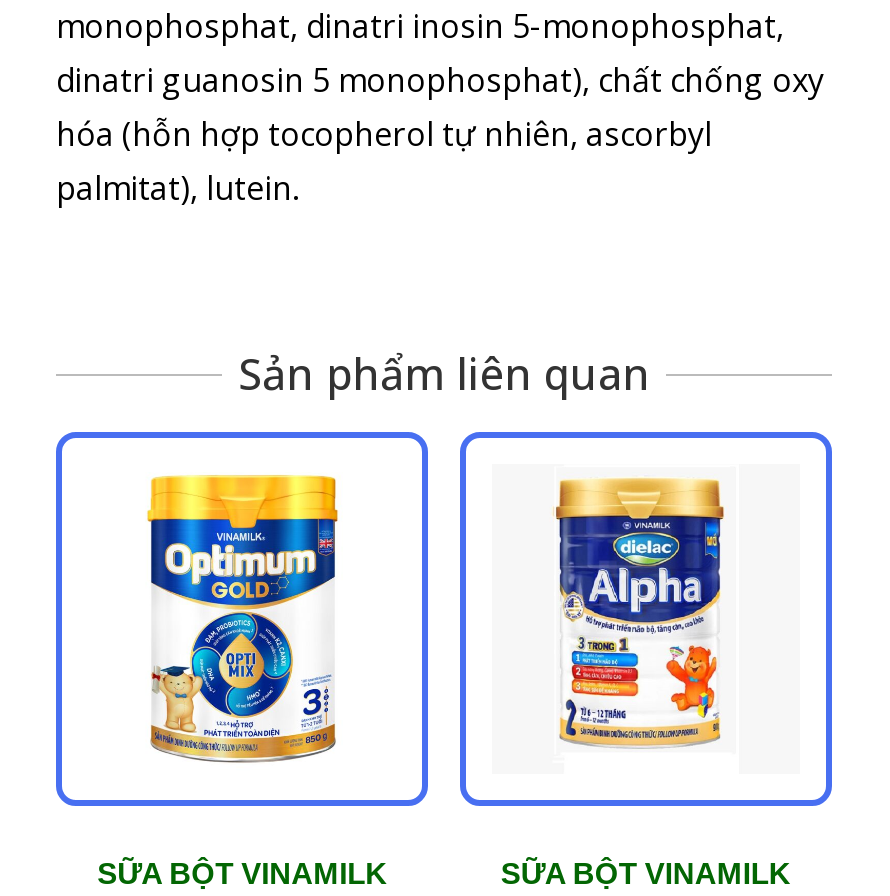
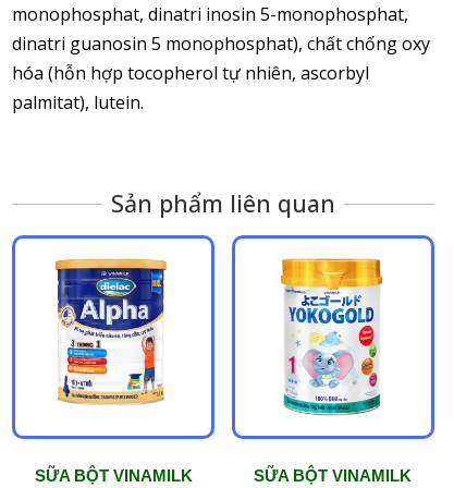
[136,476,340,764] [image] -> [54,259,168,415] [image]
[550,474,736,762] [image] -> [280,257,383,416] [image]

